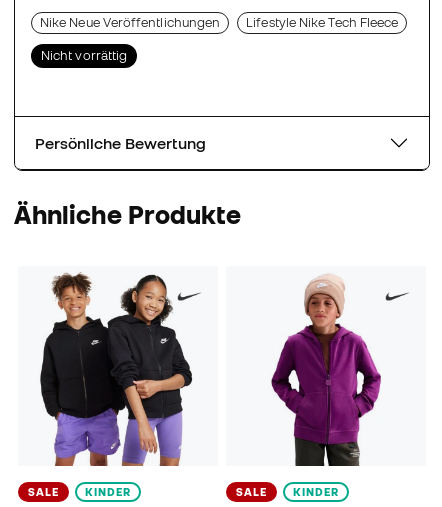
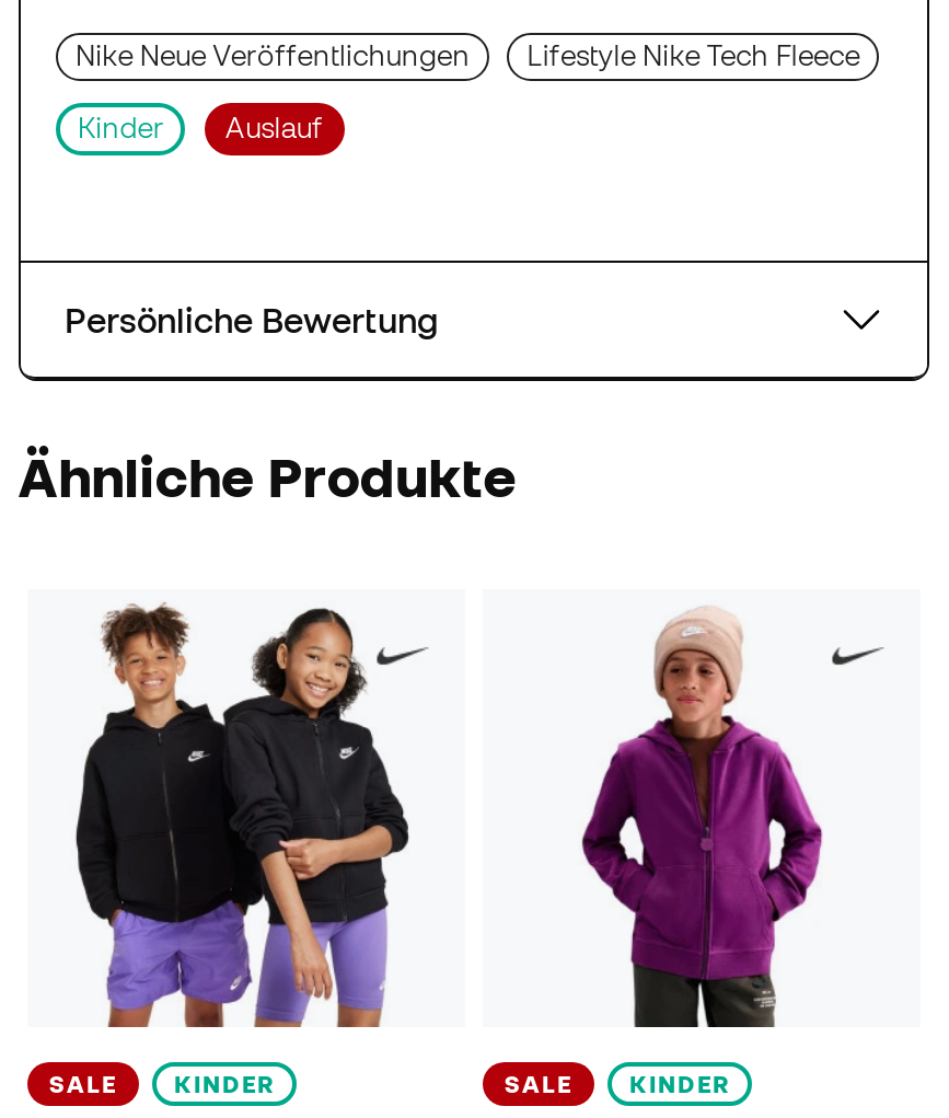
[41,48,127,63] Nicht vorrättig -> [78,112,323,145] Kinder | Auslauf

